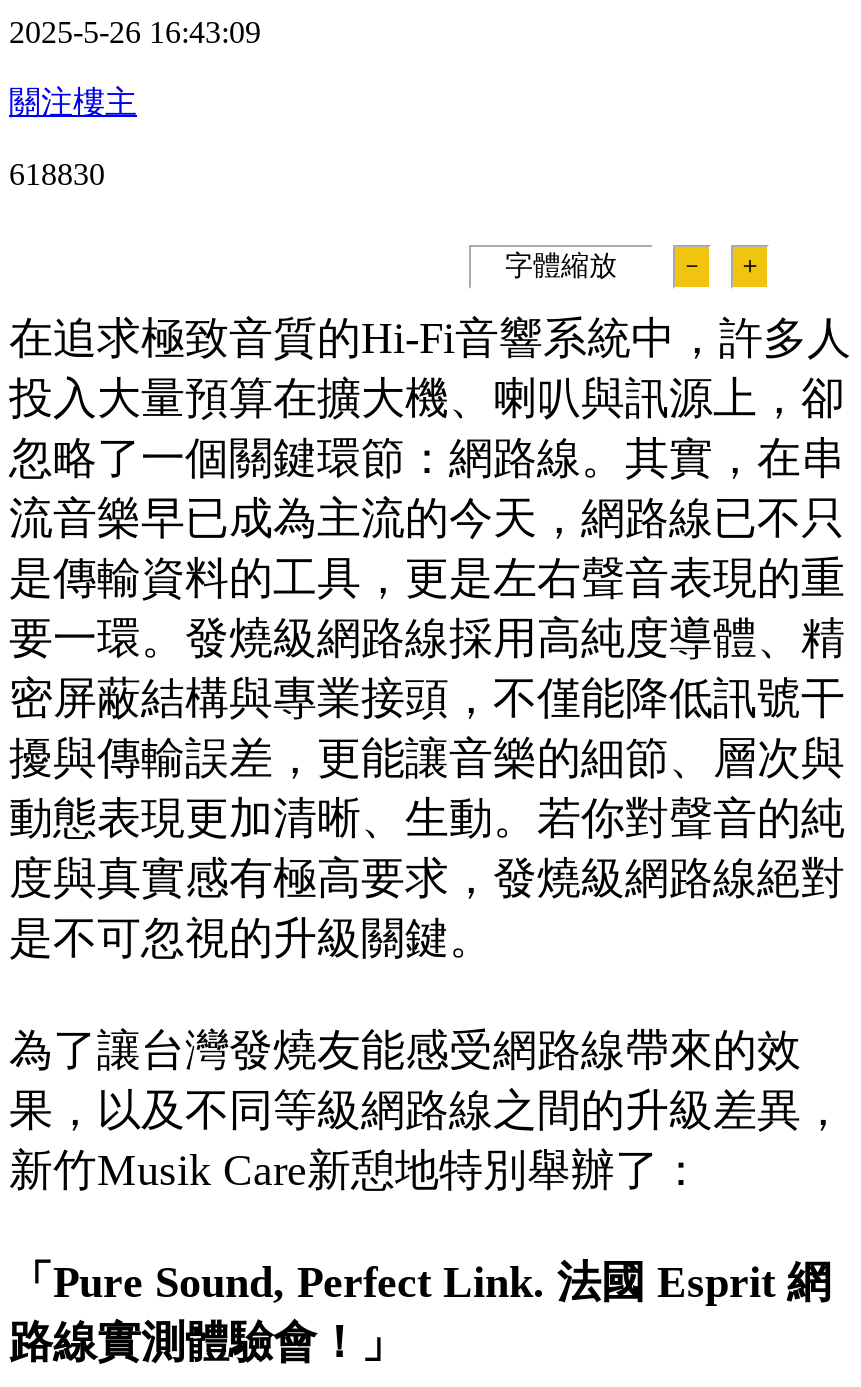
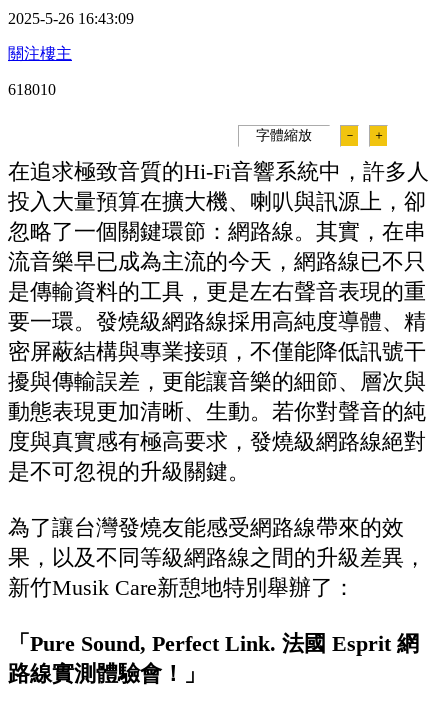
[9,157,105,191] 618830 -> [8,81,56,98] 618010

